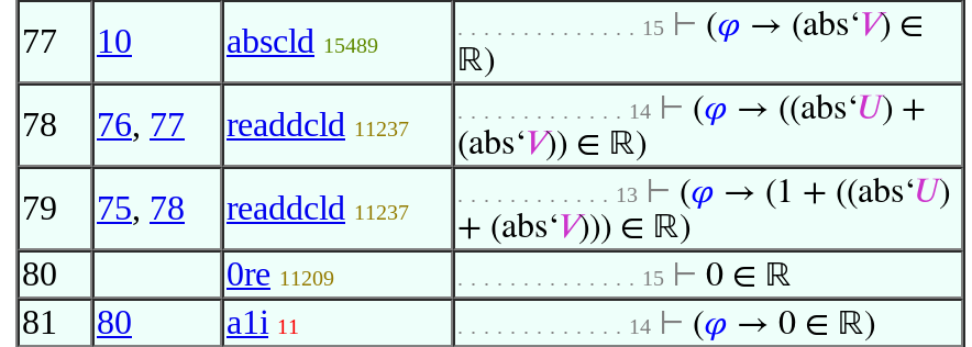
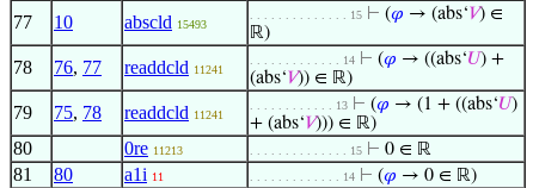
[227,22,378,59] abscld 15489 -> [124,12,207,32] abscld 15493
[227,105,409,143] readdcld 11237 -> [124,57,223,77] readdcld 11241
[227,189,409,226] readdcld 11237 -> [124,102,223,123] readdcld 11241
[227,255,334,292] 0re 11209 -> [124,138,183,158] 0re 11213

